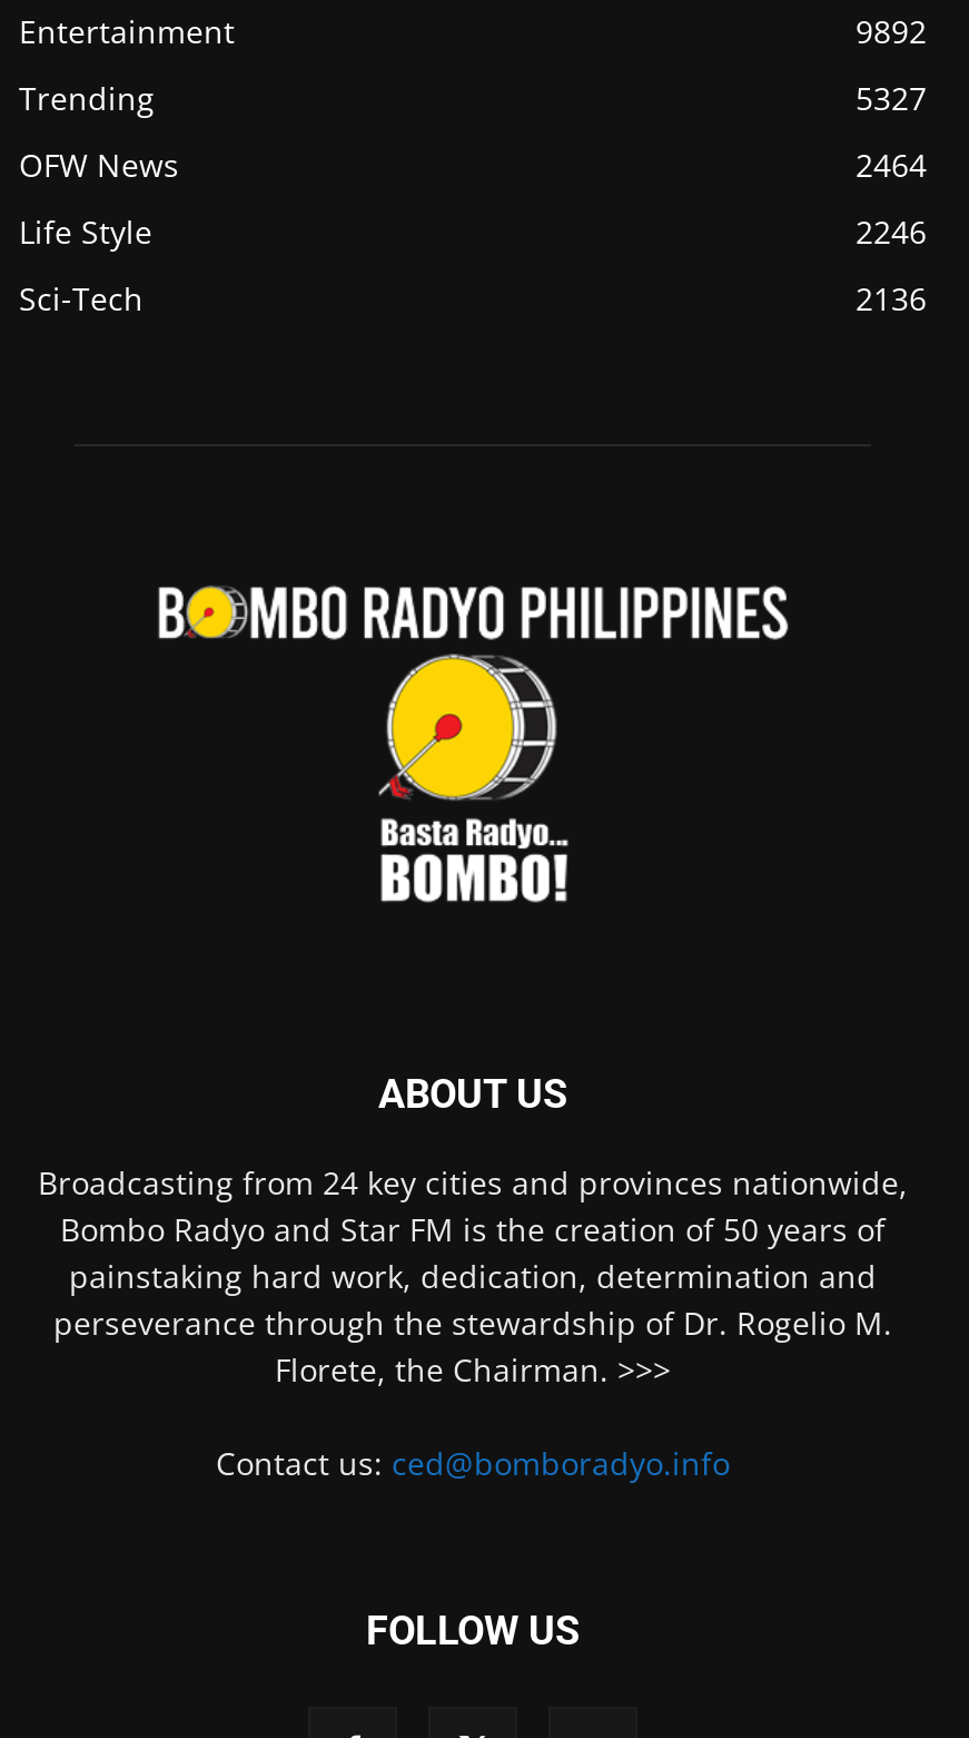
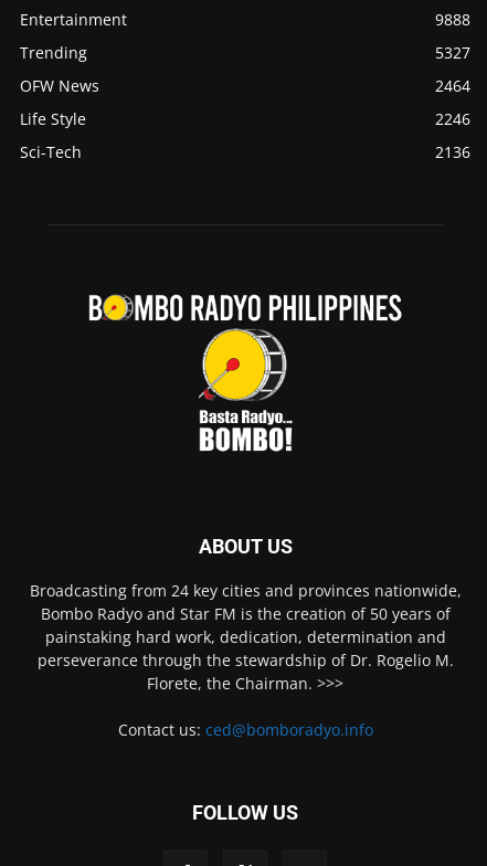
[856,9,927,51] 9892 -> [435,8,470,29] 9888

